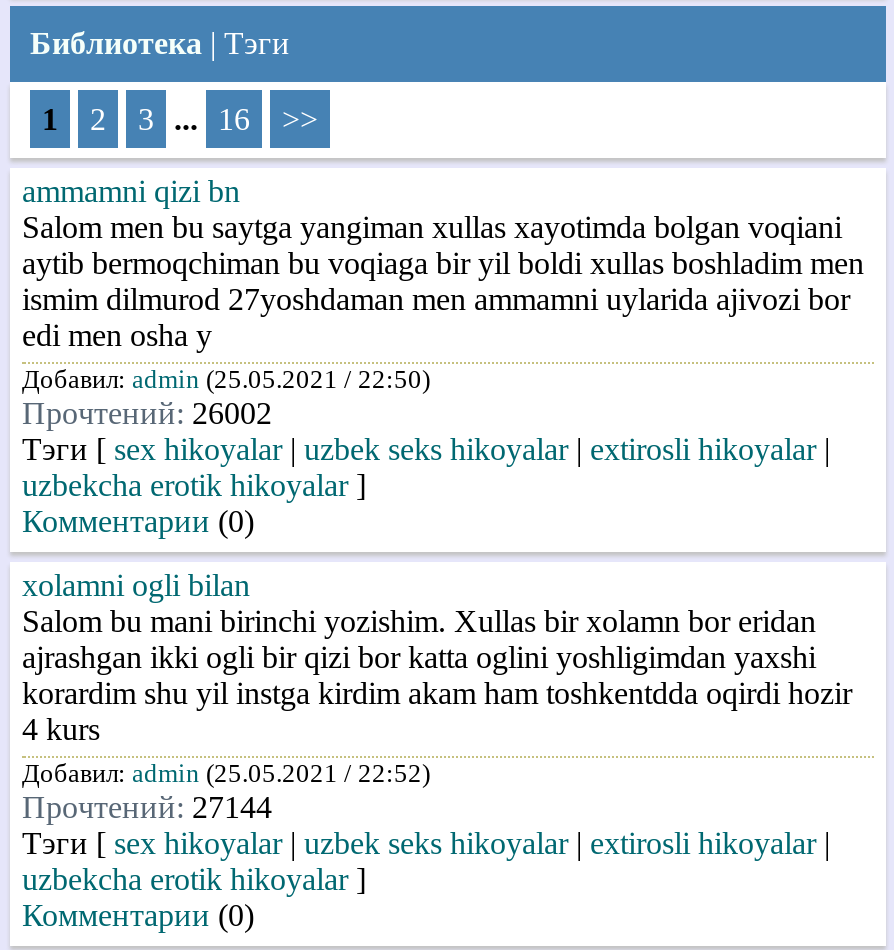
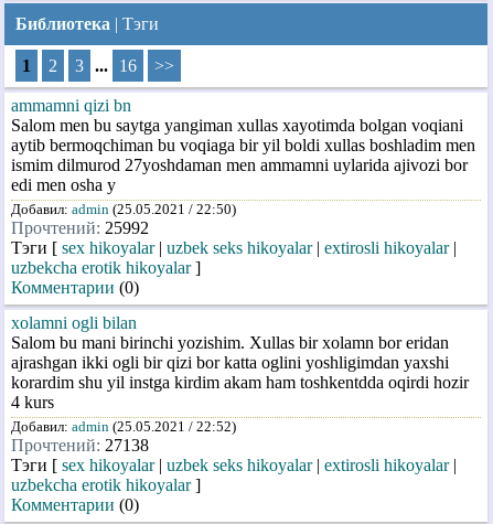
[22,396,272,430] Прочтений: 26002 -> [11,218,149,237] Прочтений: 25992
[22,790,272,824] Прочтений: 27144 -> [11,436,149,455] Прочтений: 27138

